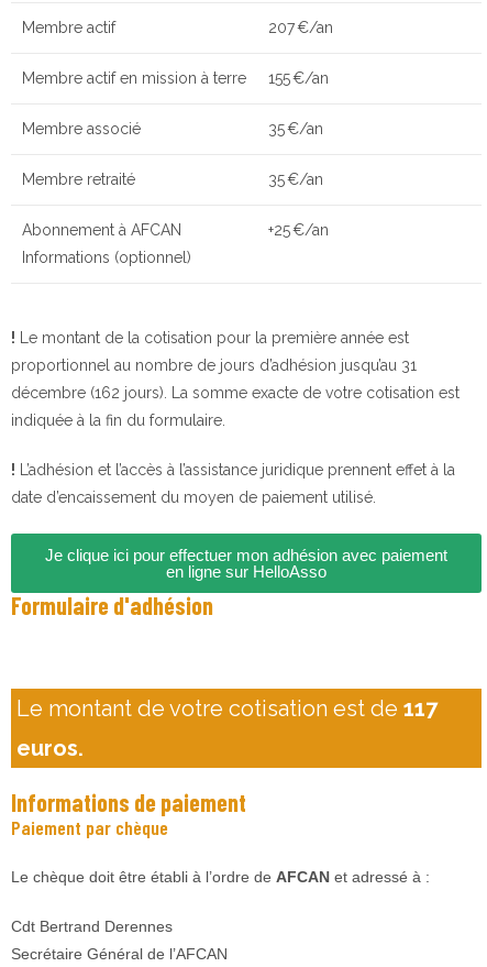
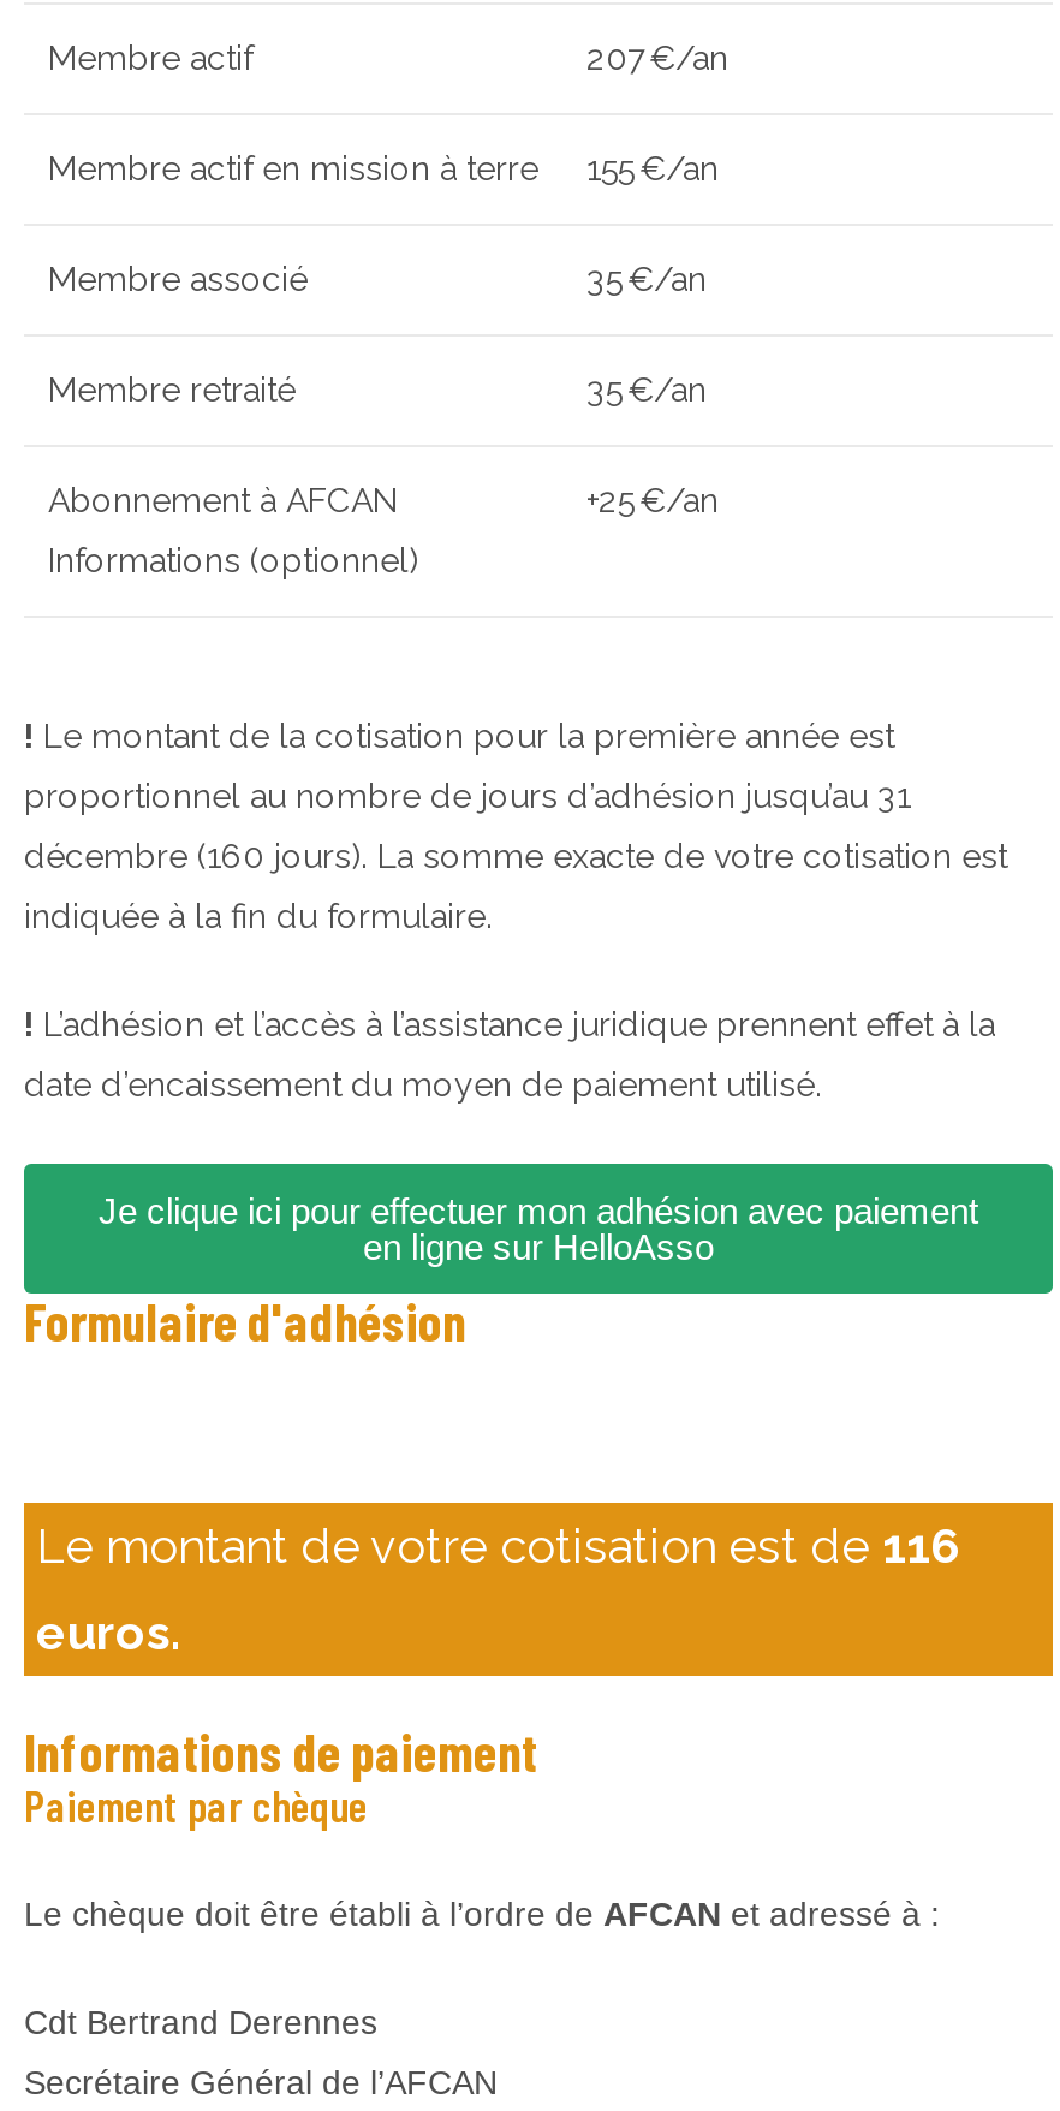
[11,383,460,401] décembre (162 jours). La somme exacte de votre cotisation est -> [24,836,1007,874] décembre (160 jours). La somme exacte de votre cotisation est
[16,695,438,721] Le montant de votre cotisation est de 117 -> [36,1516,961,1574] Le montant de votre cotisation est de 116

